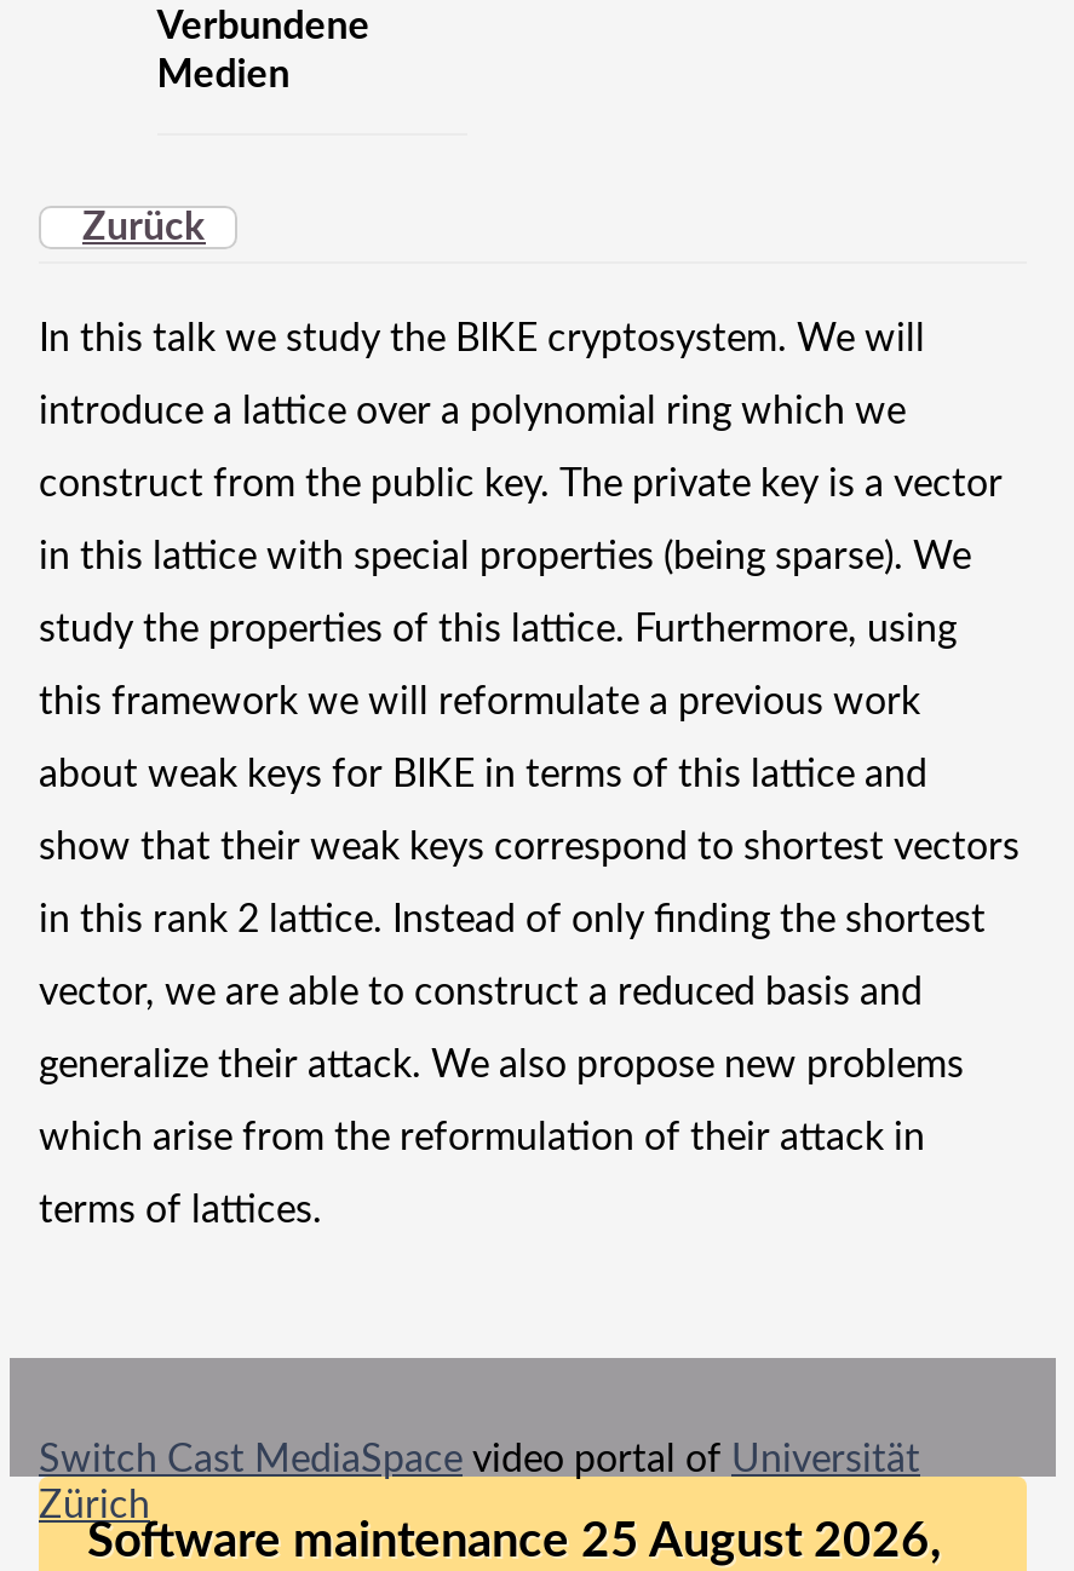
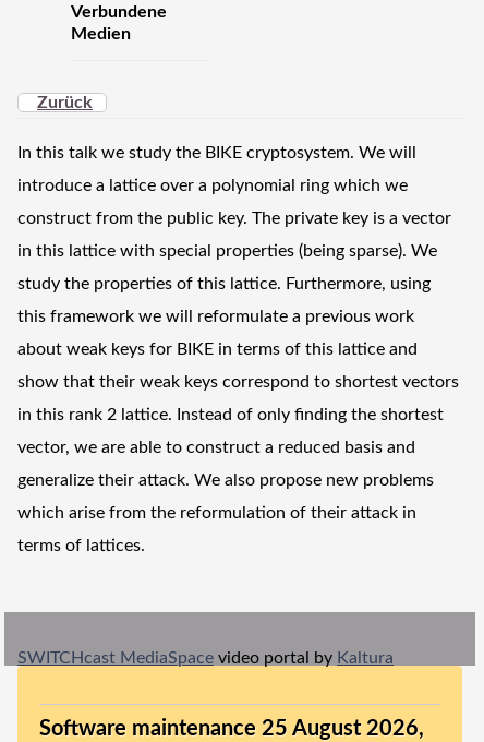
[39,1439,920,1524] Switch Cast MediaSpace video portal of Universität | Zürich -> [17,649,394,666] SWITCHcast MediaSpace video portal by Kaltura

